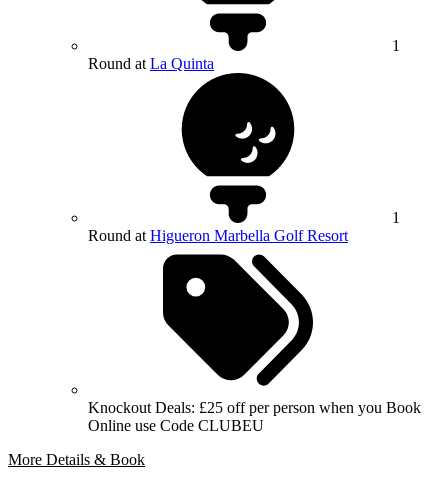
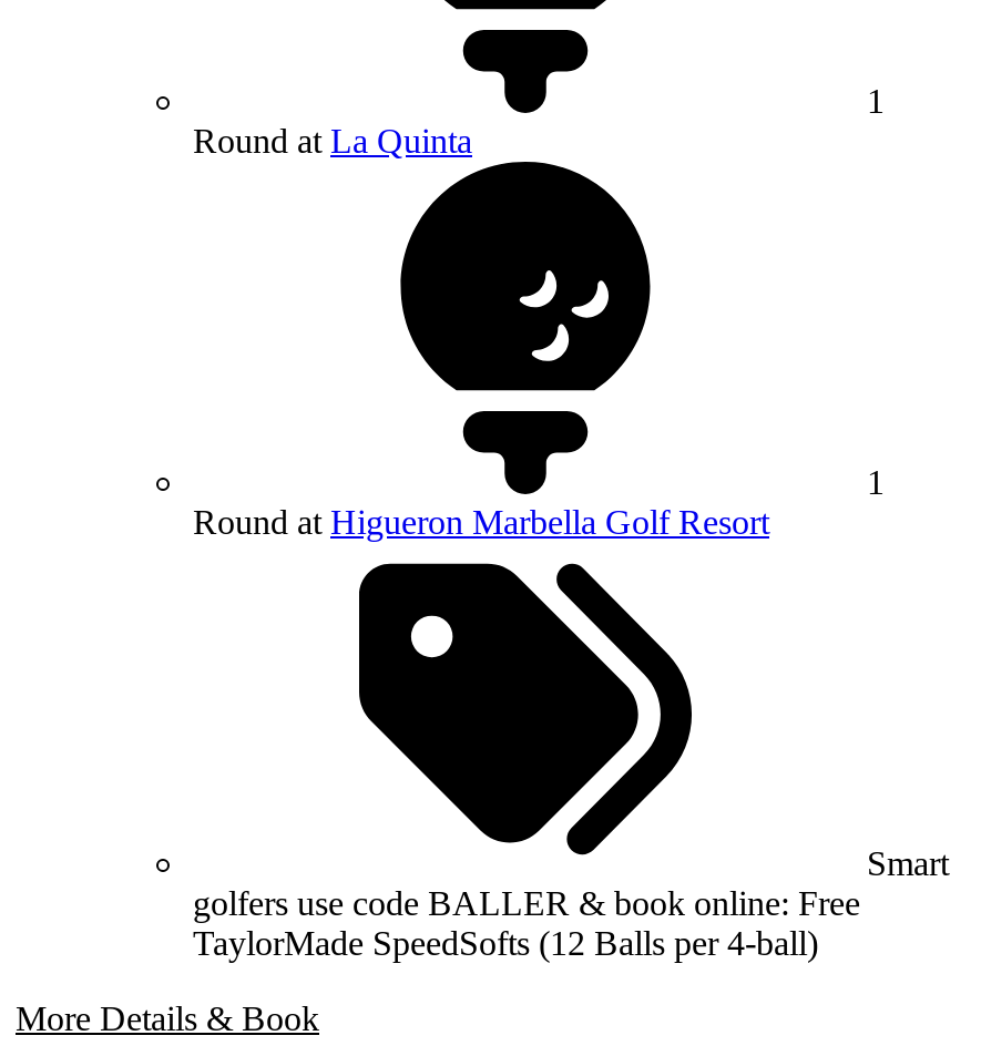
[88,399,421,434] Knockout Deals: £25 off per person when you Book | Online use Code CLUBEU -> [193,845,949,962] Smart | golfers use code BALLER & book online: Free | TaylorMade SpeedSofts (12 Balls per 4-ball)

